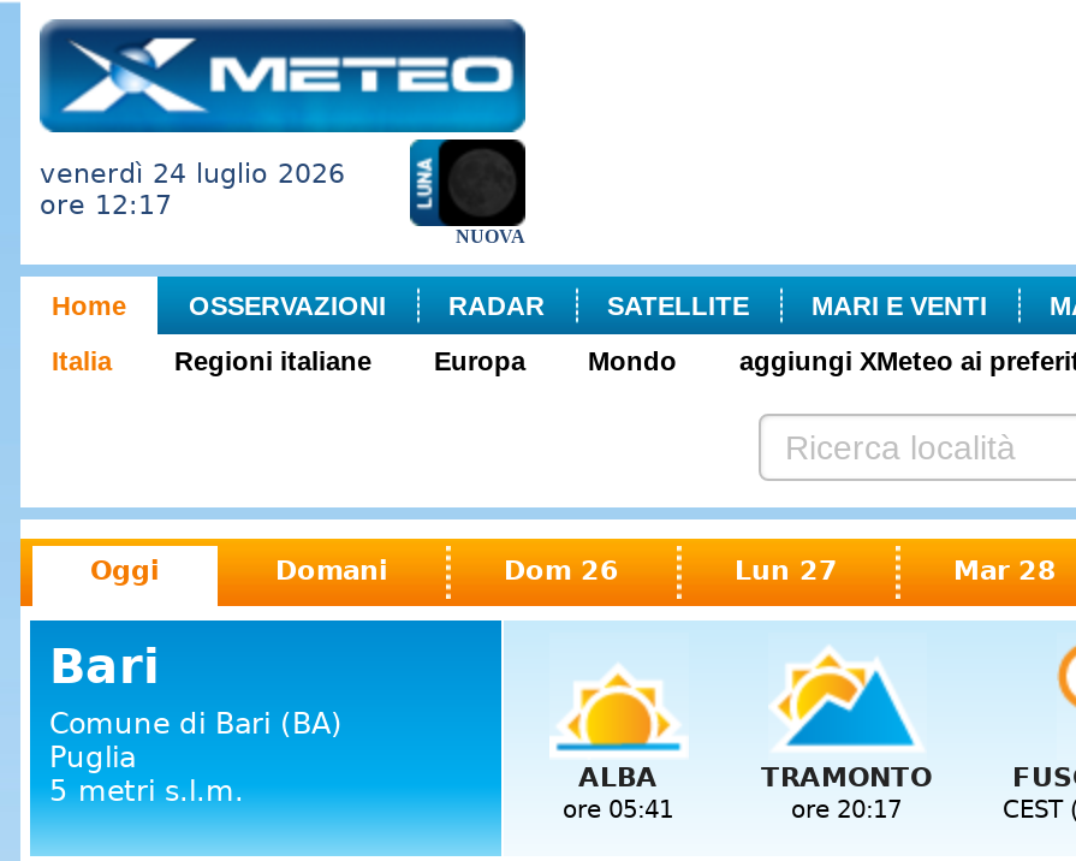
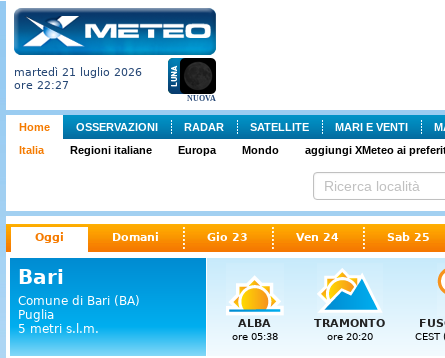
[40,159,345,190] venerdì 24 luglio 2026 -> [14,66,142,79] martedì 21 luglio 2026
[40,190,172,221] ore 12:17 -> [14,79,69,92] ore 22:27
[504,556,1057,587] Dom 26 | Lun 27 | Mar 28 -> [207,231,430,244] Gio 23 | Ven 24 | Sab 25
[563,796,673,823] ore 05:41 -> [231,331,277,342] ore 05:38
[791,796,902,823] ore 20:17 -> [326,331,372,342] ore 20:20

